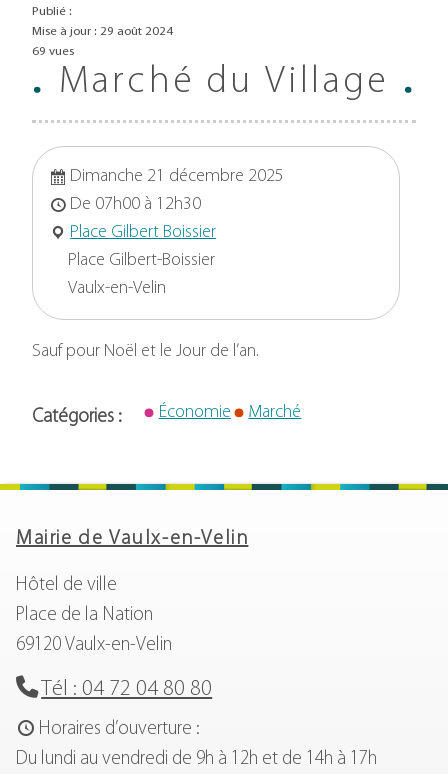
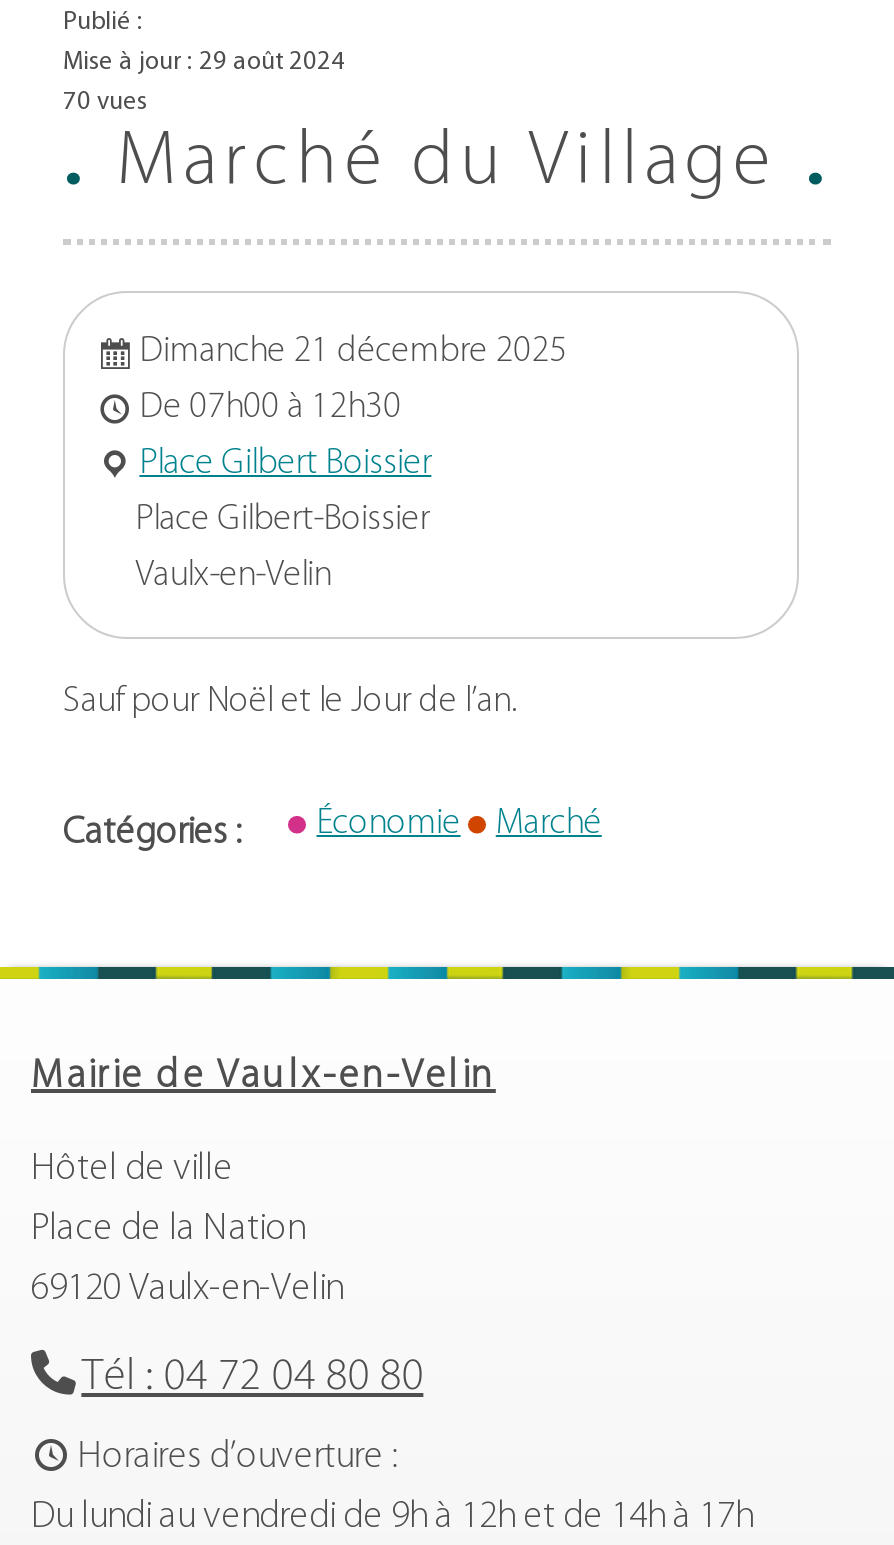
[32,45,74,58] 69 vues -> [63,90,147,116] 70 vues

